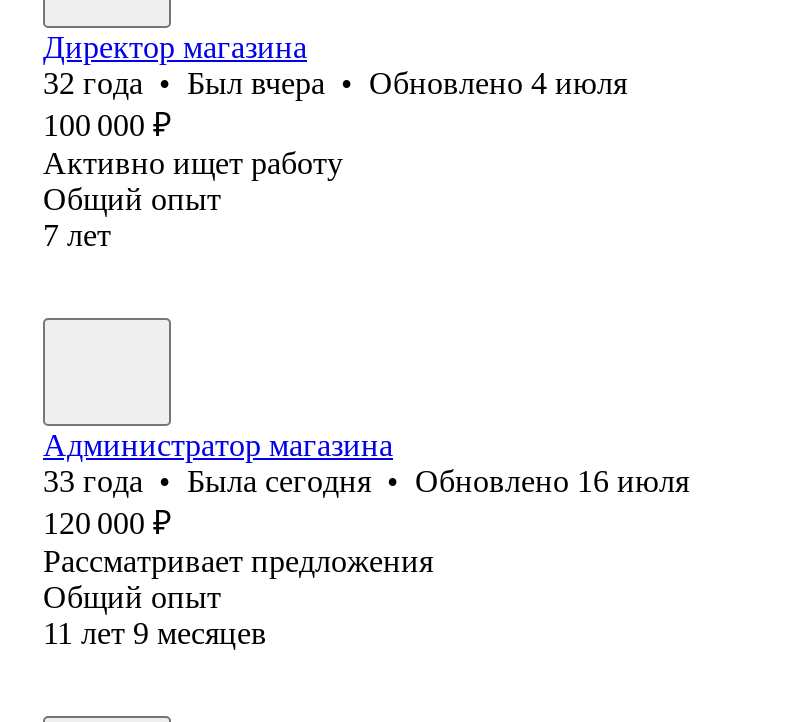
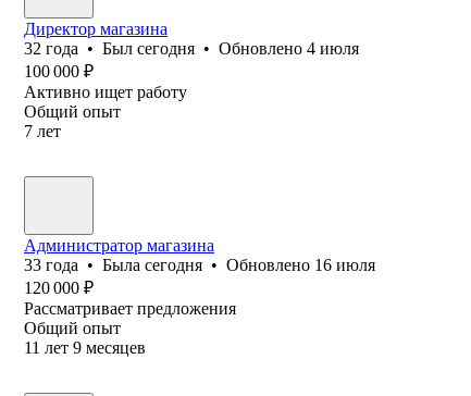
[43,66,627,100] 32 года • Был вчера • Обновлено 4 июля -> [24,39,359,58] 32 года • Был сегодня • Обновлено 4 июля

